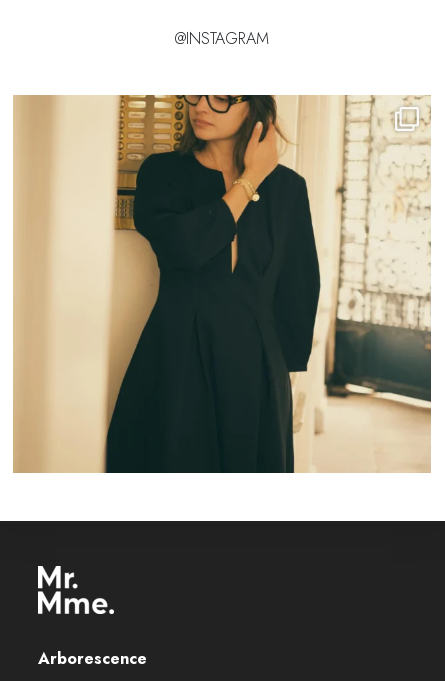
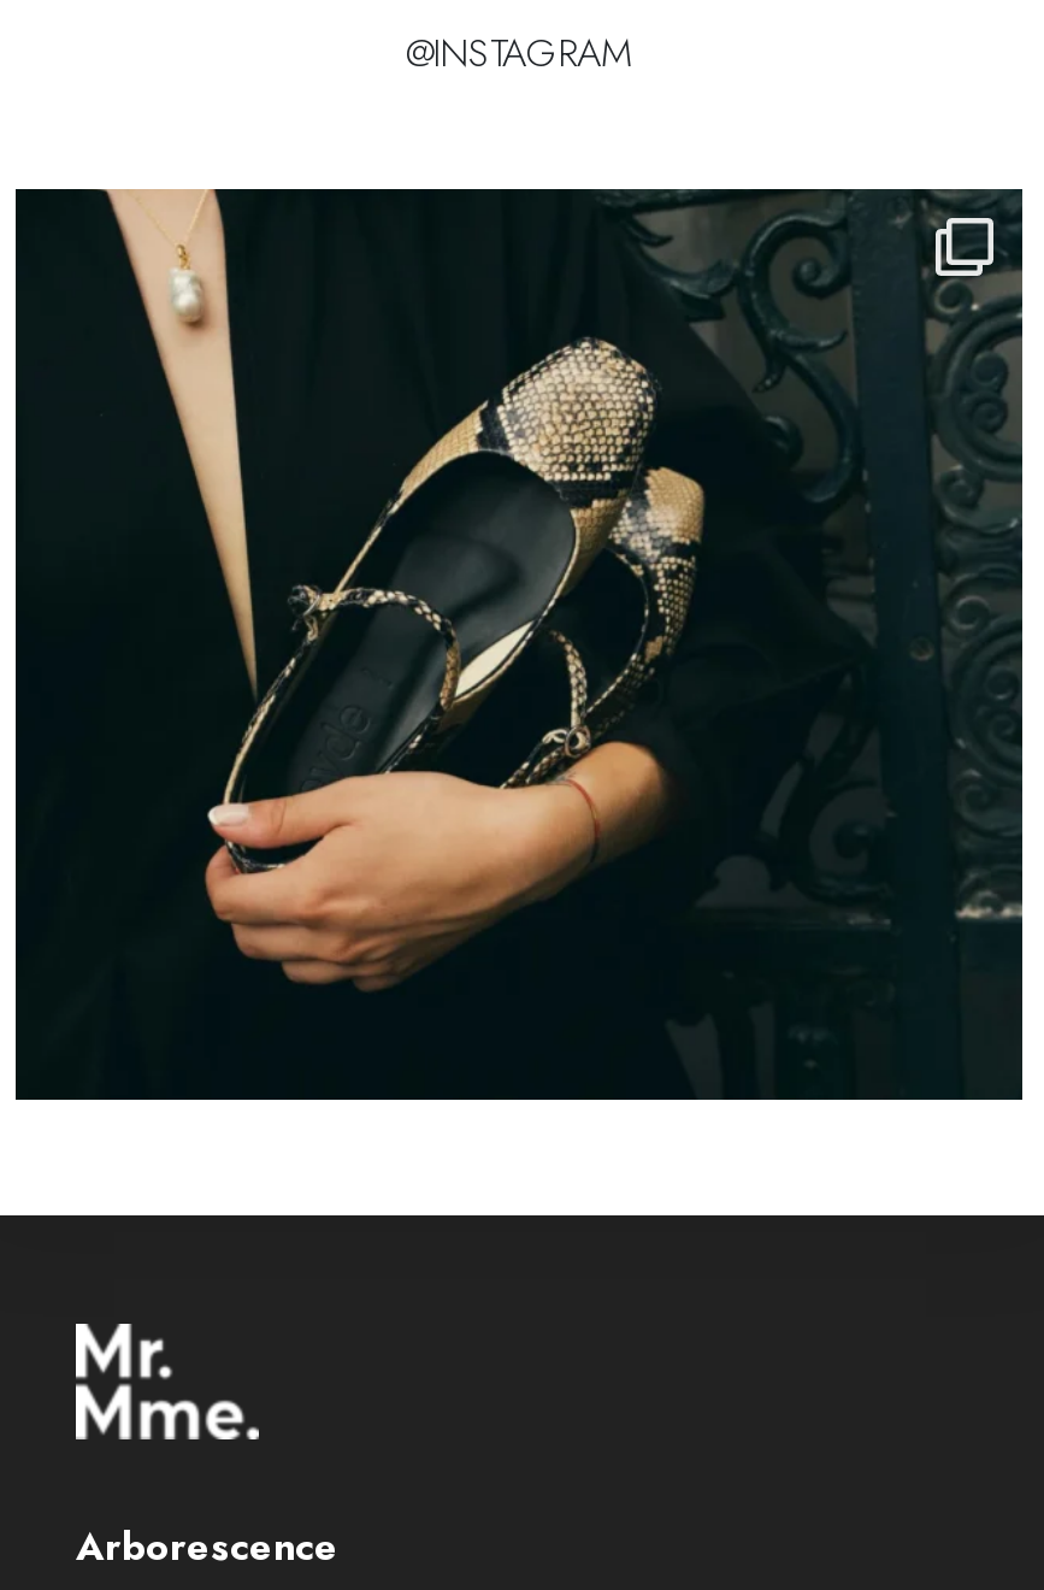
[13,94,432,474] [image] -> [13,185,1025,1103] [image]

